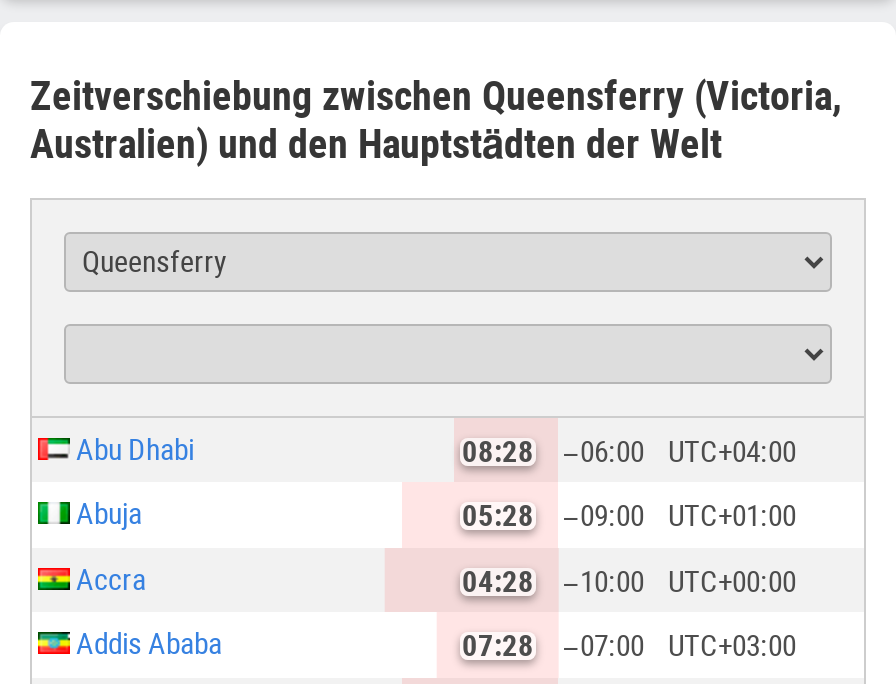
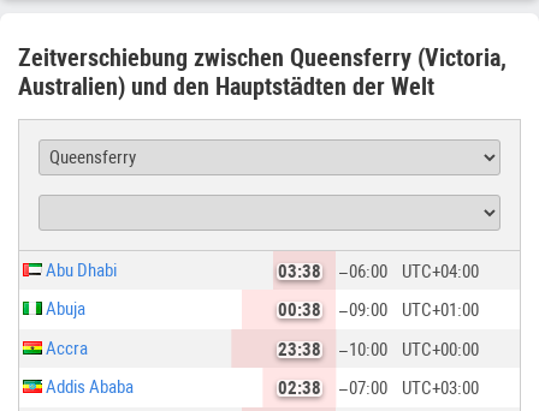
[462,434,534,470] 08:28 -> [278,261,321,282] 03:38
[462,499,534,535] 05:28 -> [278,300,321,321] 00:38
[462,564,534,600] 04:28 -> [278,339,321,360] 23:38
[462,629,534,665] 07:28 -> [278,378,321,399] 02:38

